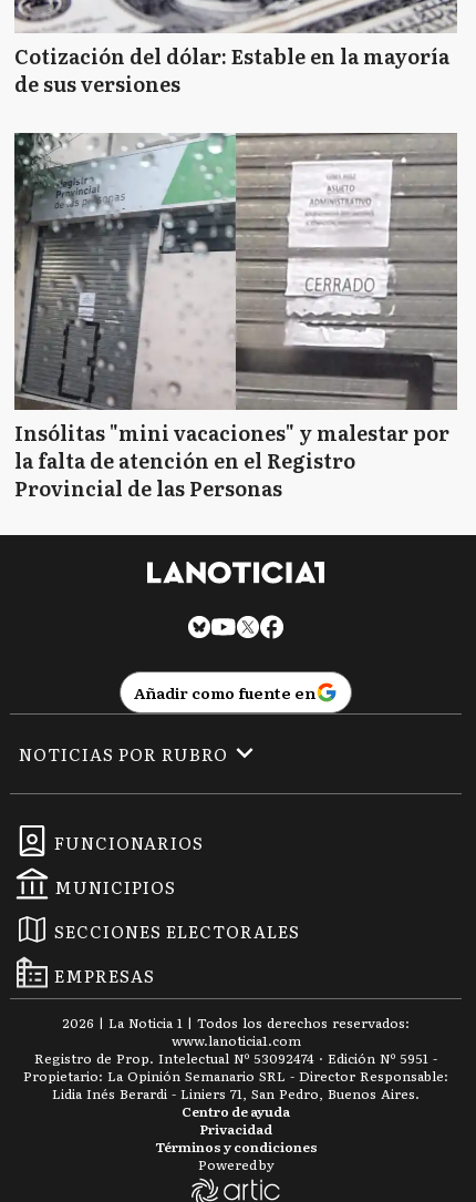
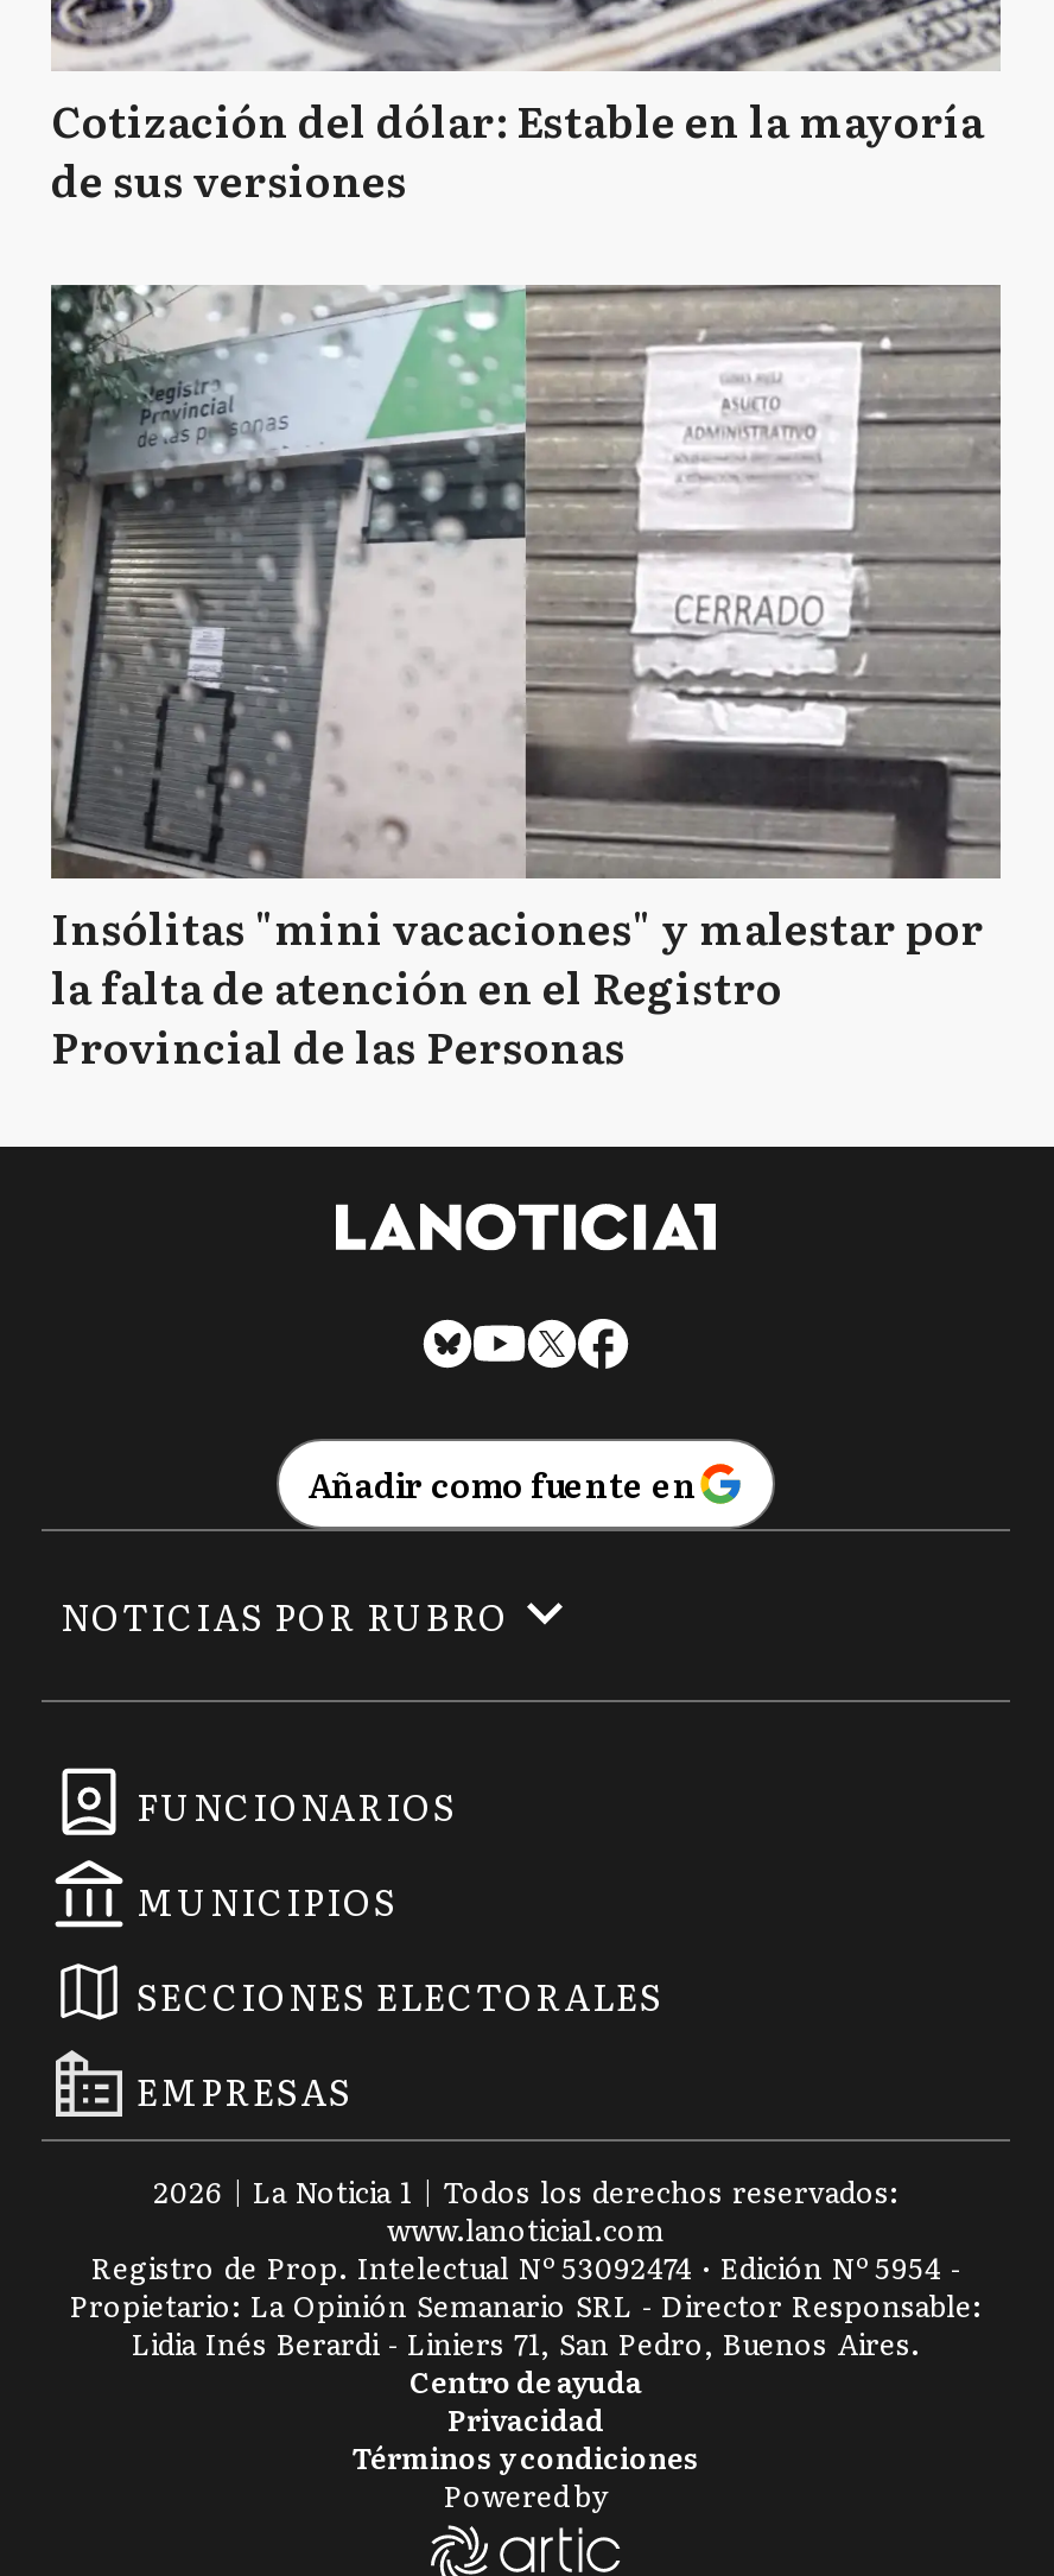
[34,1048,437,1068] Registro de Prop. Intelectual Nº 53092474 · Edición Nº 5951 - -> [91,2247,960,2289] Registro de Prop. Intelectual Nº 53092474 · Edición Nº 5954 -

